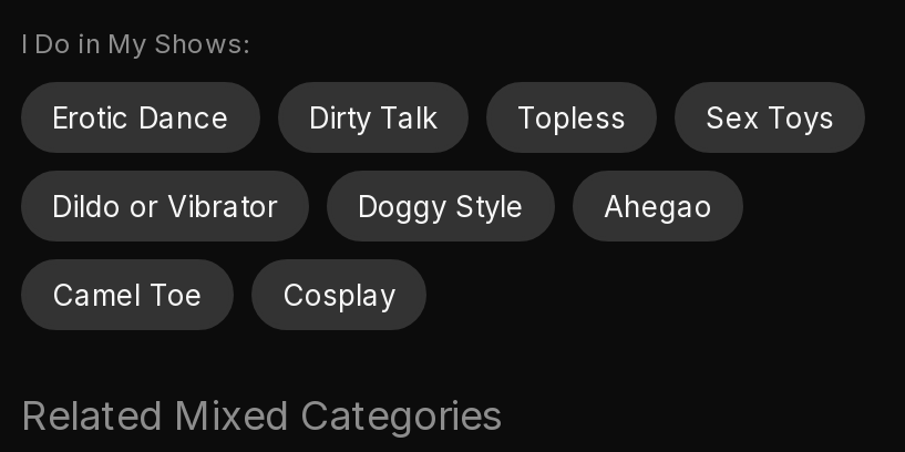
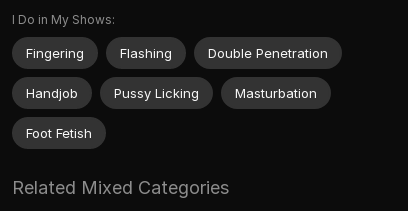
[52,98,834,134] Erotic Dance | Dirty Talk | Topless | Sex Toys -> [26,45,328,61] Fingering | Flashing | Double Penetration
[52,187,712,222] Dildo or Vibrator | Doggy Style | Ahegao -> [26,85,317,101] Handjob | Pussy Licking | Masturbation
[52,275,395,311] Camel Toe | Cosplay -> [26,125,92,141] Foot Fetish

